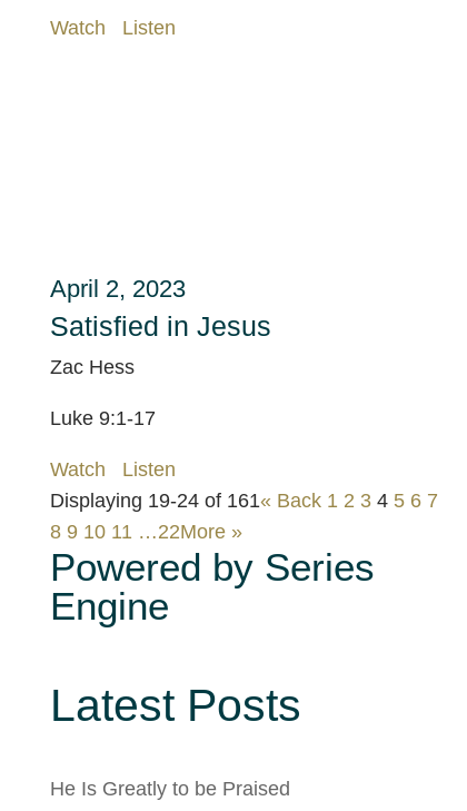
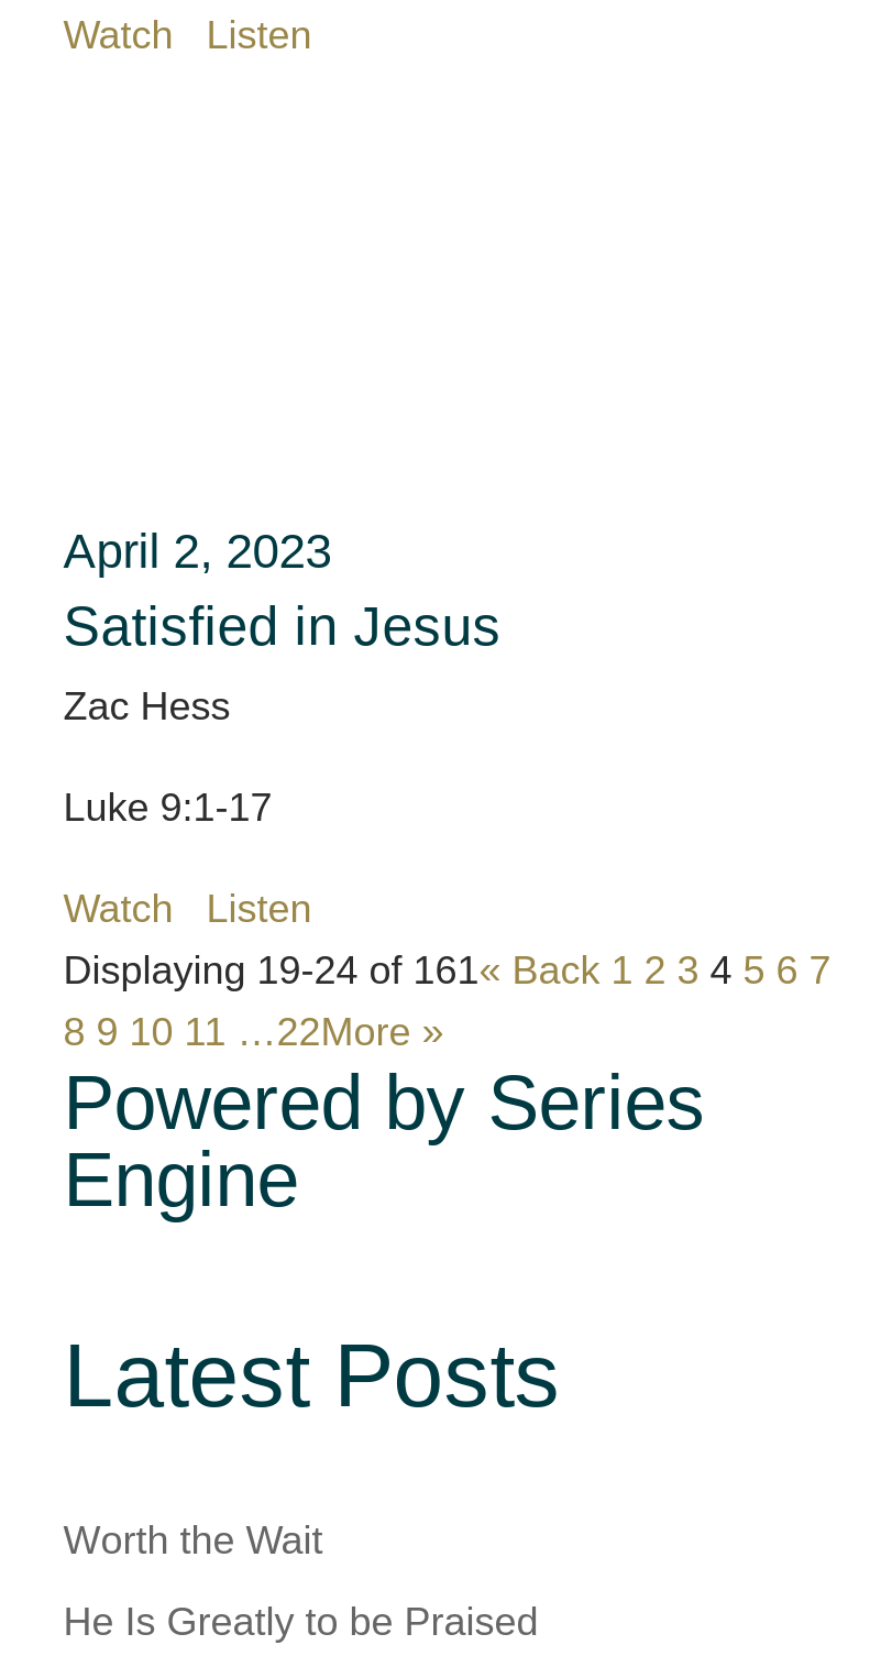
none -> [63,1518,323,1562] Worth the Wait

